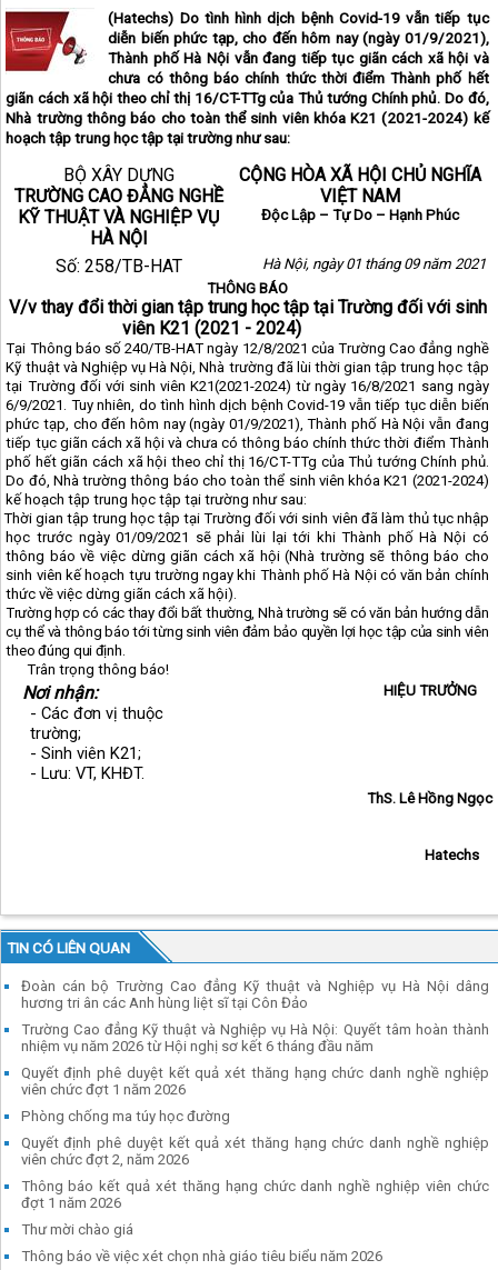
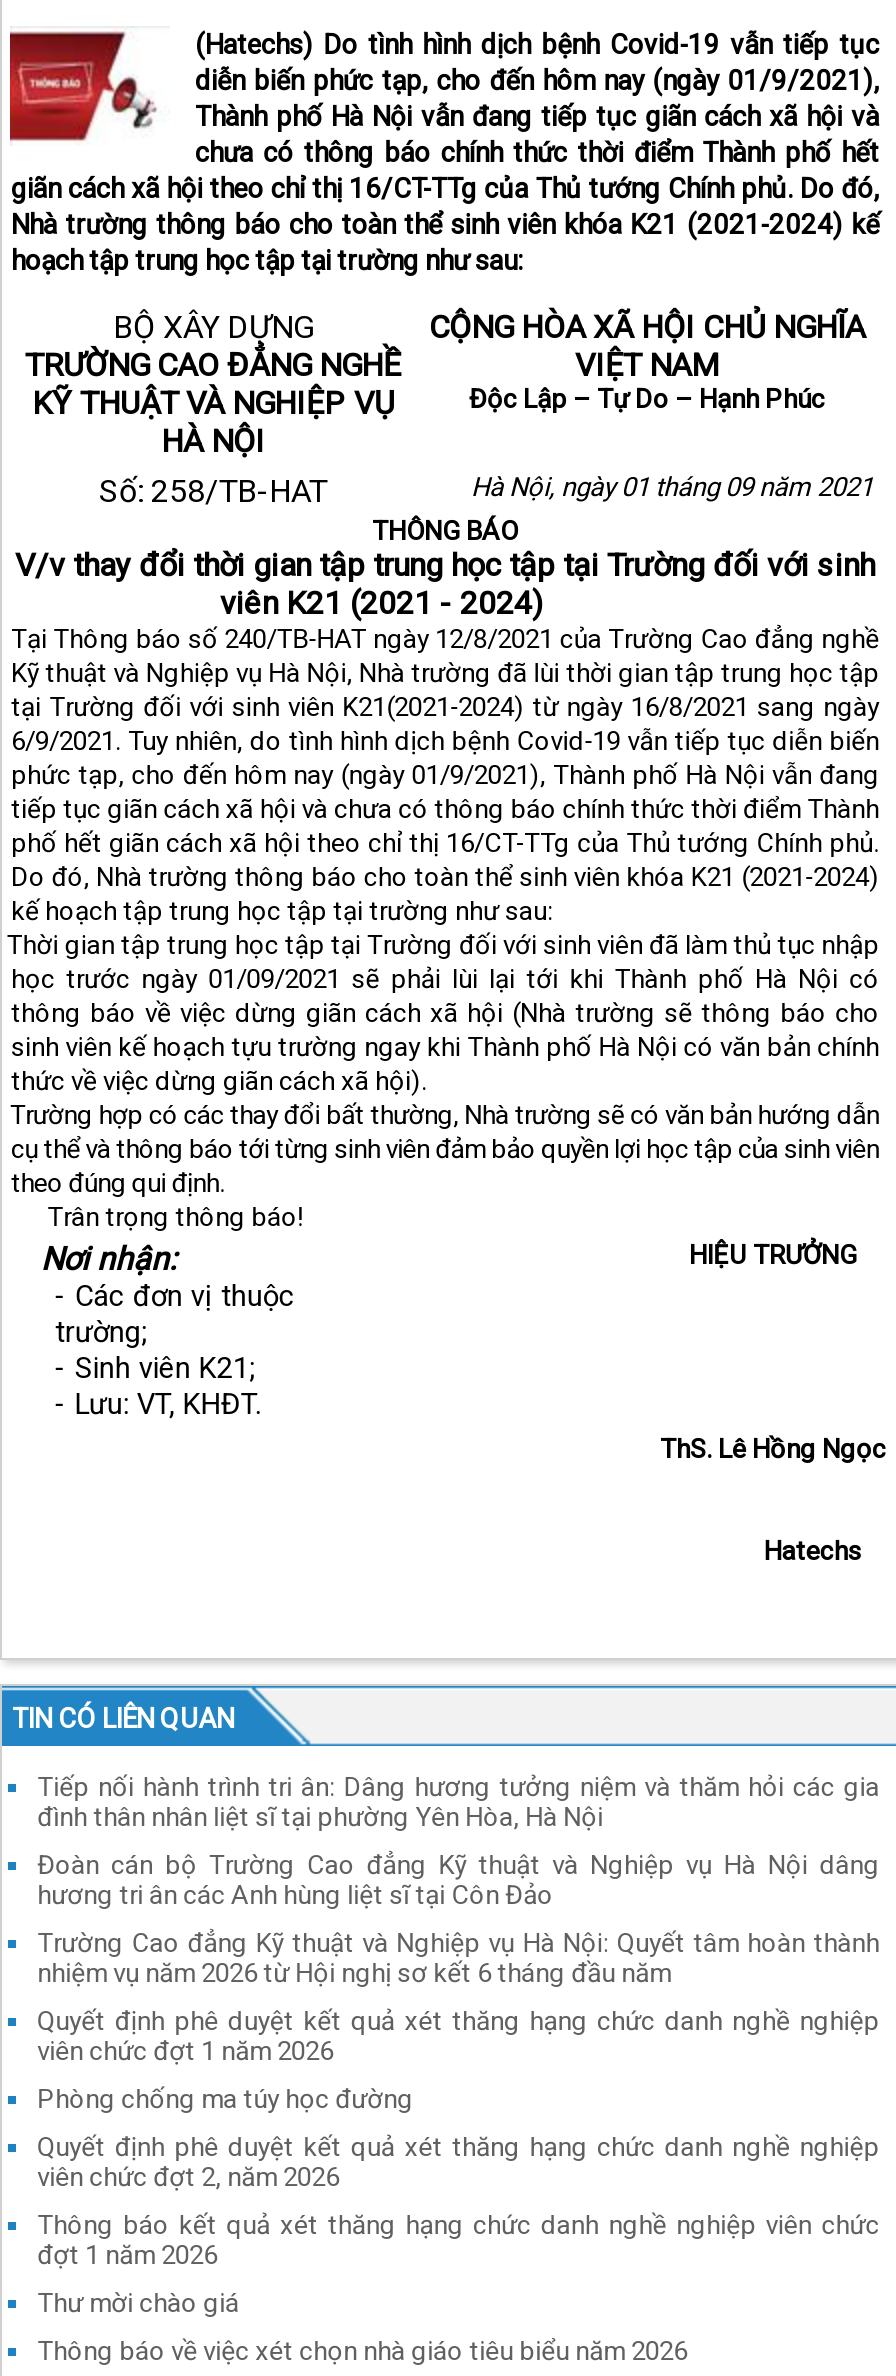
none -> [37,1773,880,1833] Tiếp nối hành trình tri ân: Dâng hương tưởng niệm và thăm hỏi các gia | đình thân nhân liệt sĩ tại phường Yên Hòa, Hà Nội

